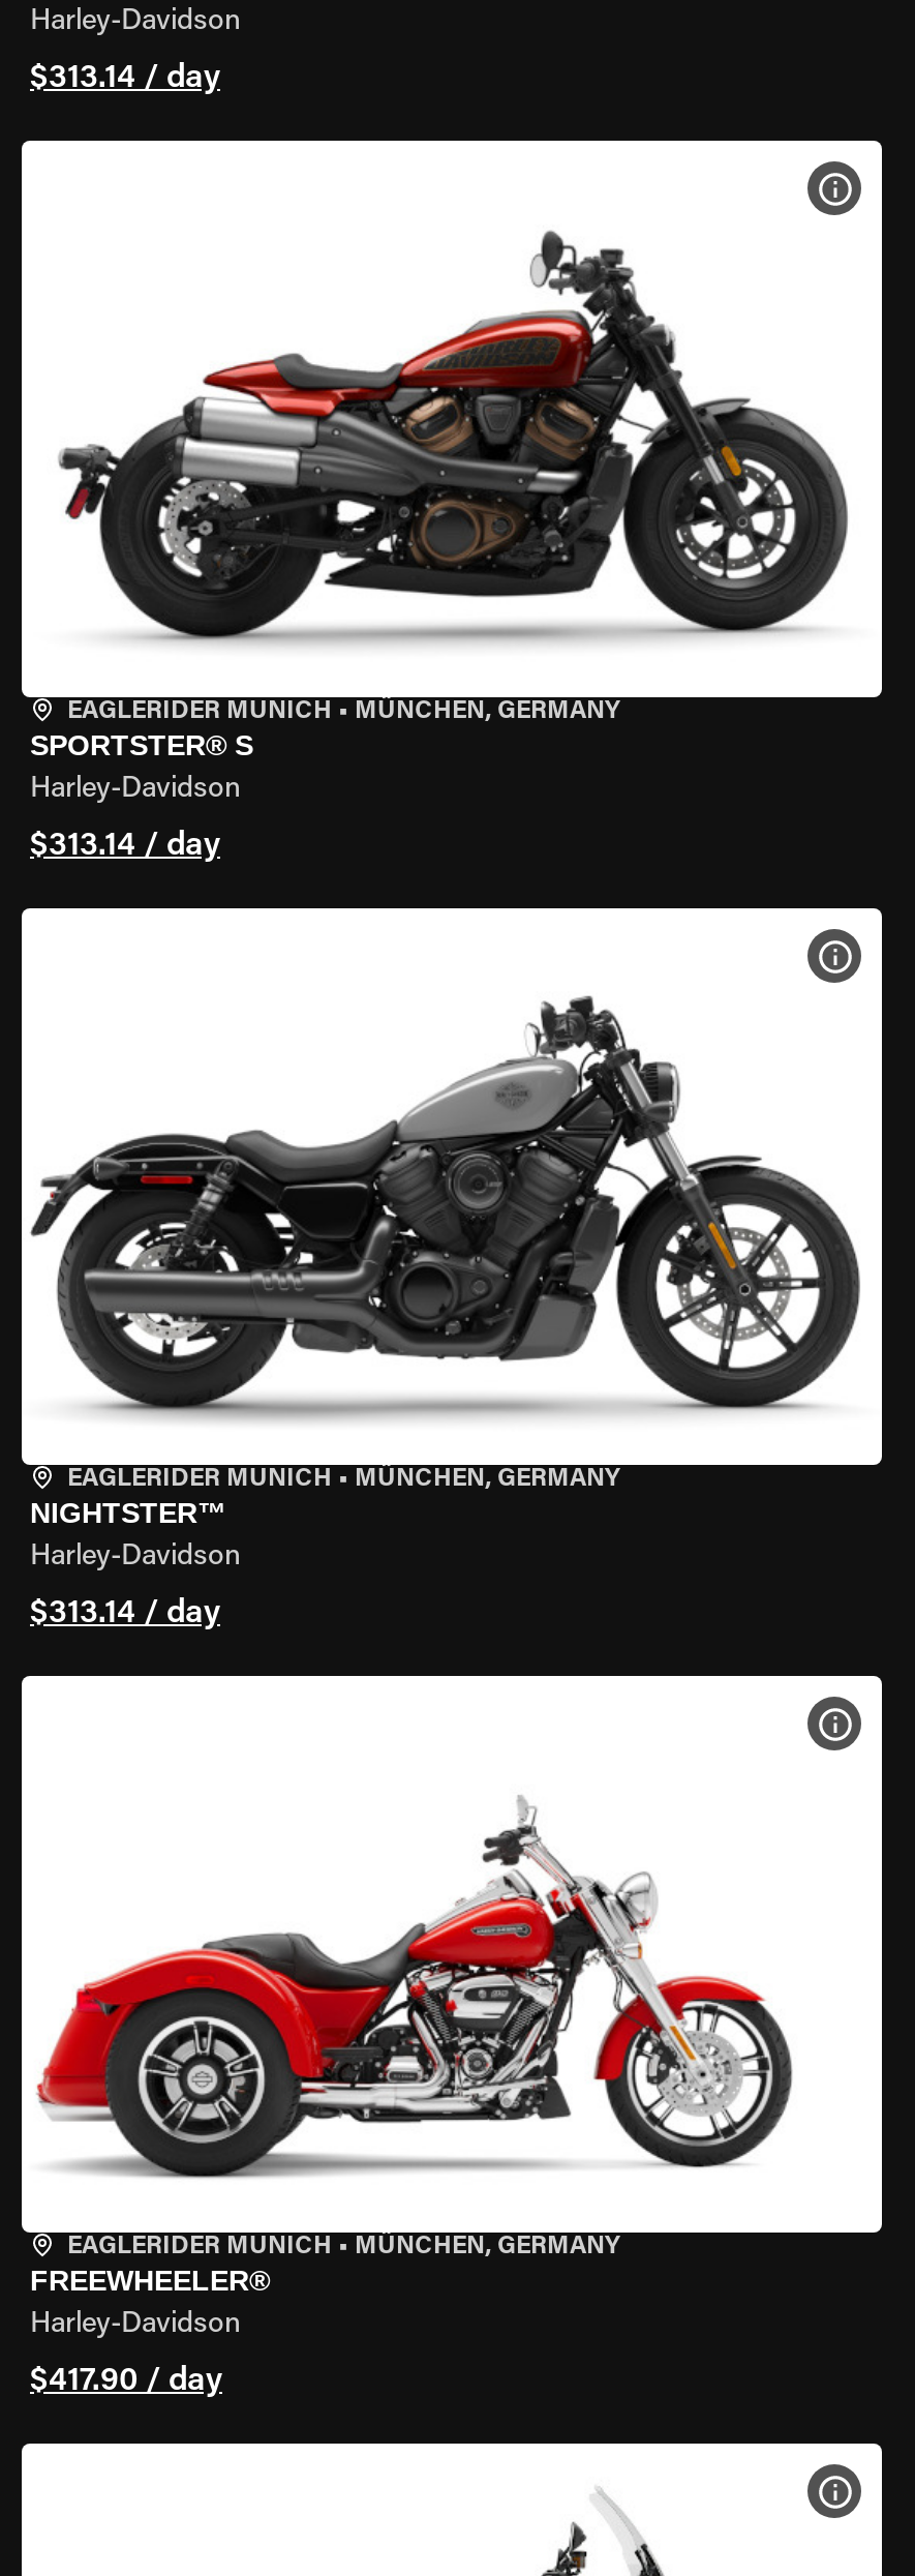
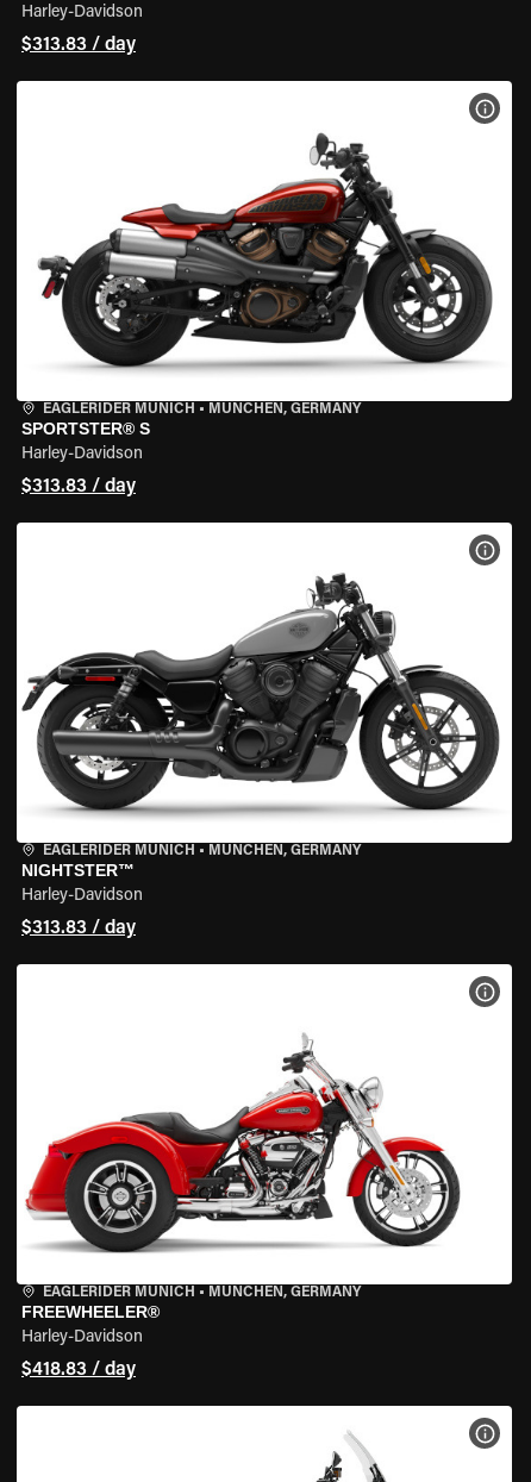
[30,62,220,95] $313.14 / day -> [21,36,136,55] $313.83 / day
[30,830,220,863] $313.14 / day -> [21,477,136,496] $313.83 / day
[30,1597,220,1630] $313.14 / day -> [21,919,136,938] $313.83 / day
[30,2365,222,2398] $417.90 / day -> [21,1361,136,1380] $418.83 / day

